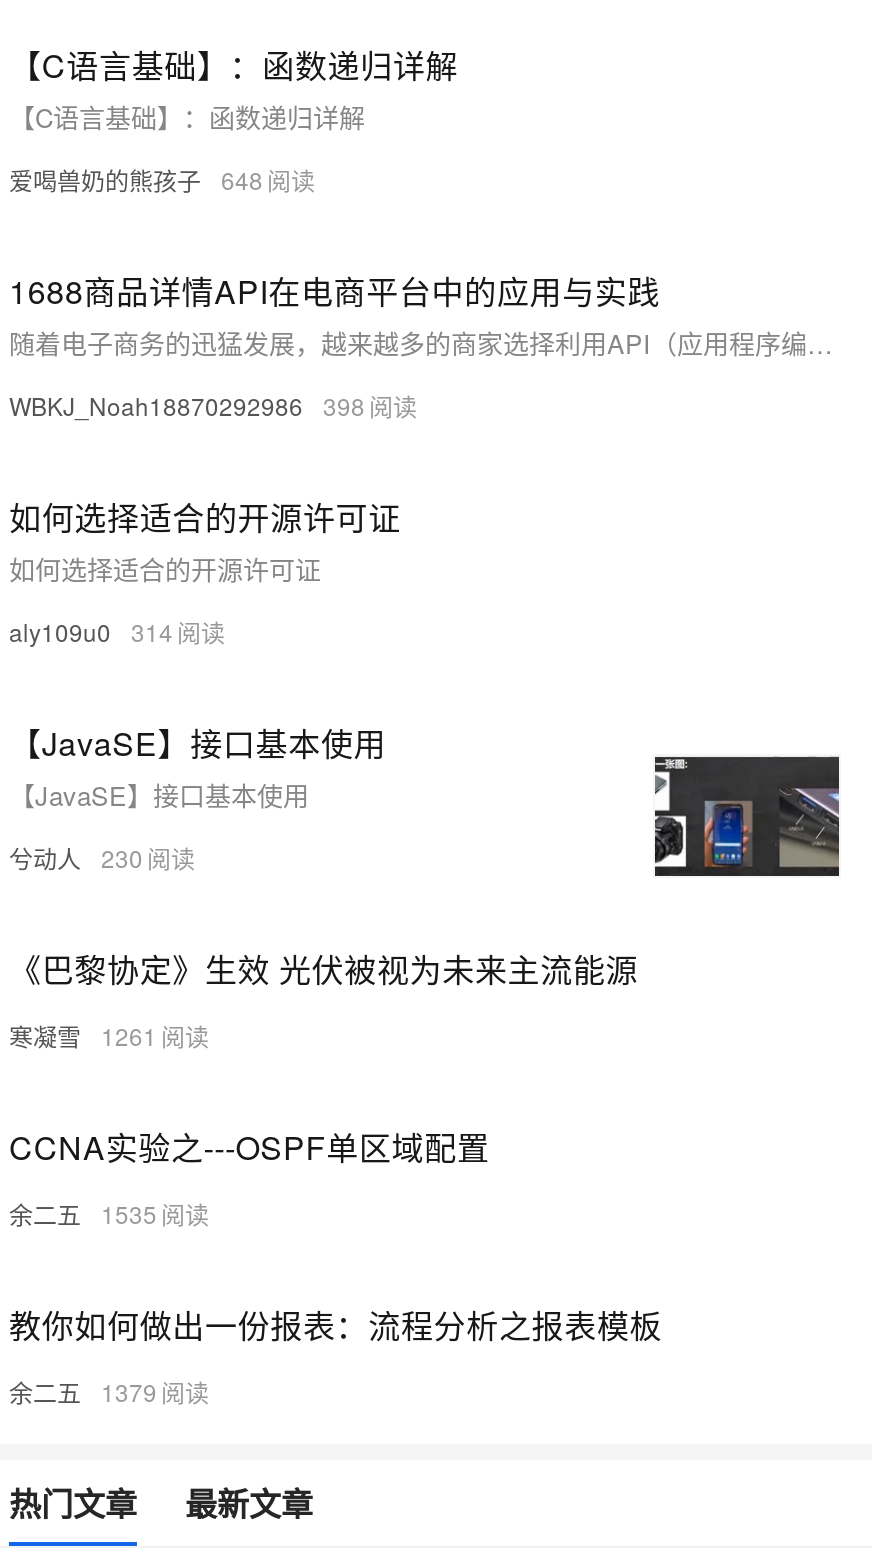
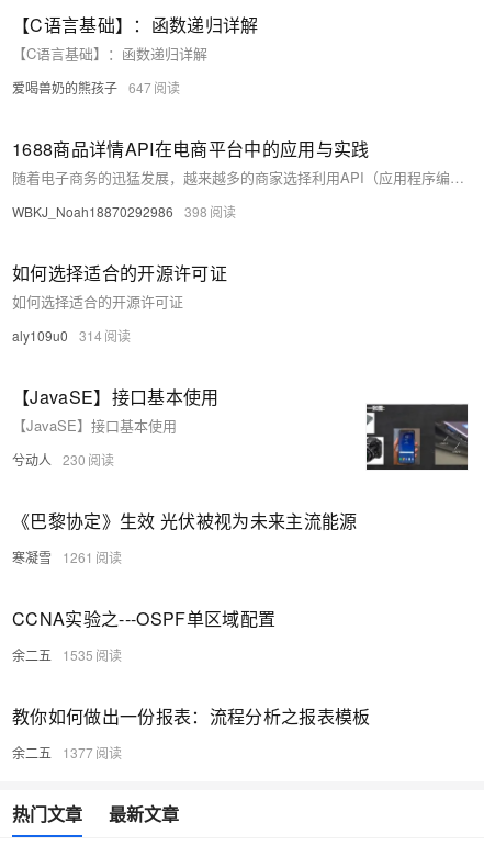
[9,162,263,196] 爱喝兽奶的熊孩子 648 -> [12,78,151,97] 爱喝兽奶的熊孩子 647
[9,1374,157,1408] 余二五 1379 -> [12,743,93,762] 余二五 1377

